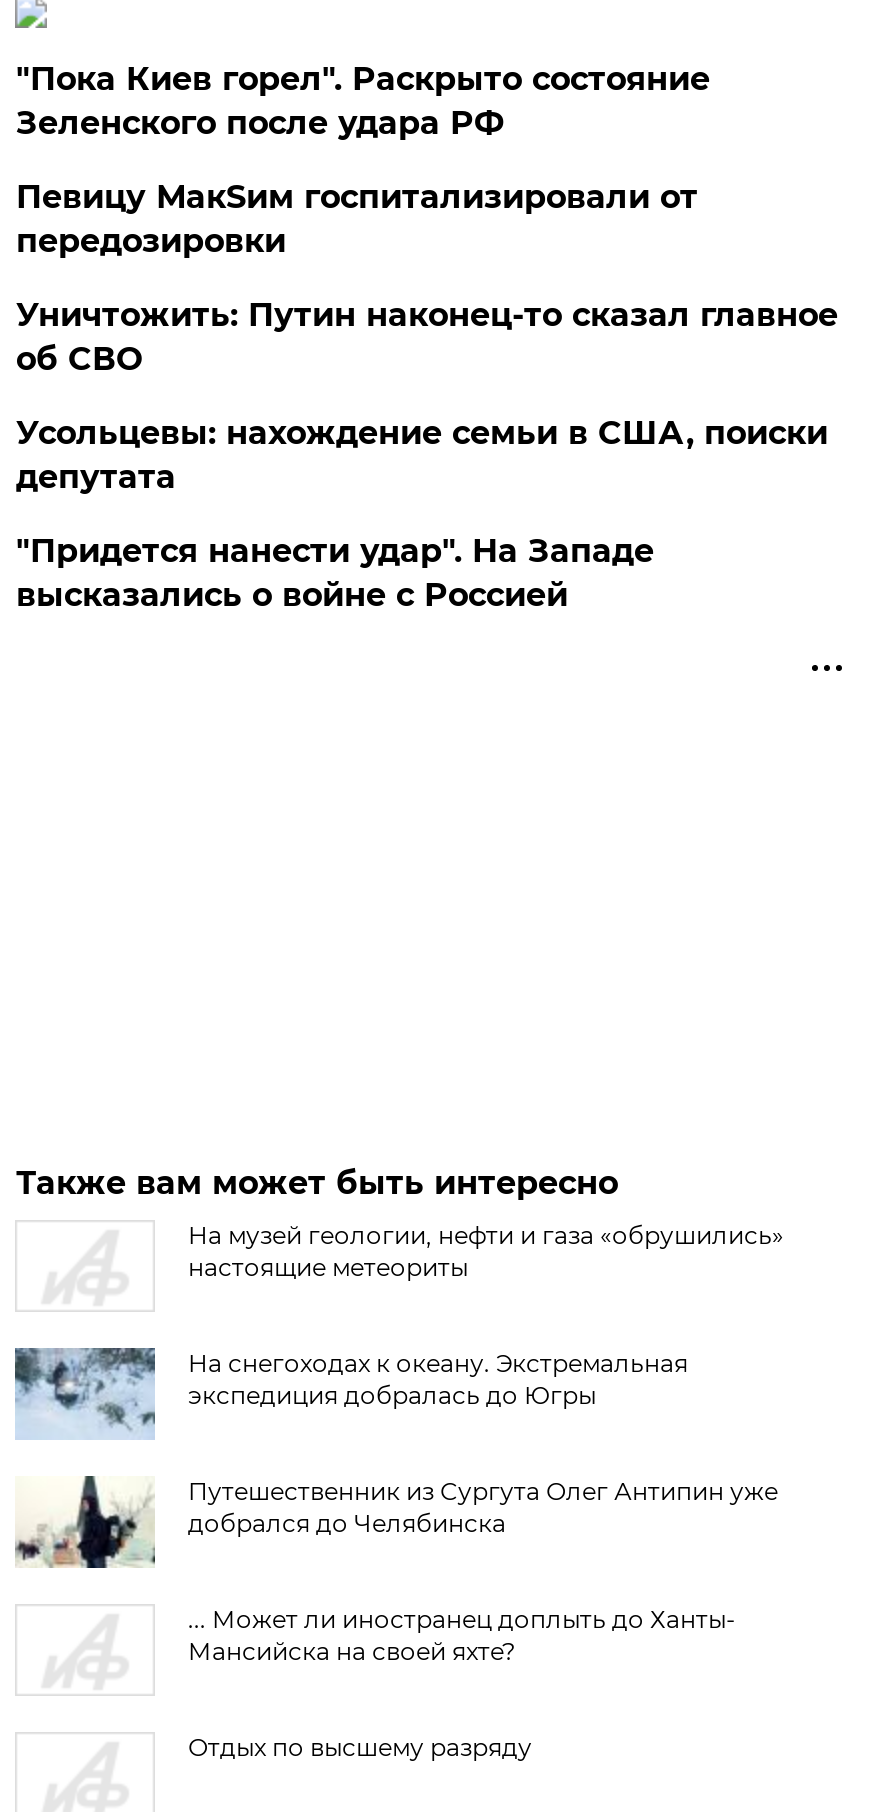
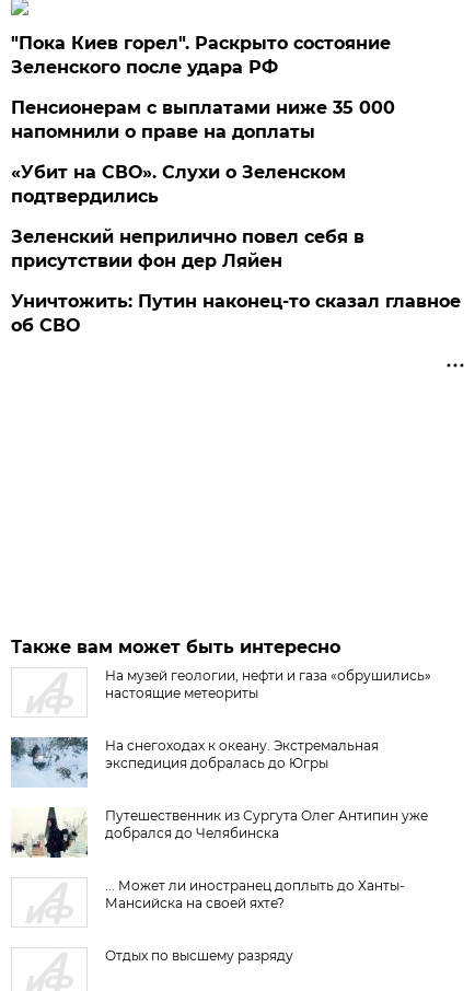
[16,178,698,260] Певицу МакSим госпитализировали от | передозировки -> [11,97,396,271] Пенсионерам с выплатами ниже 35 000 | напомнили о праве на доплаты | «Убит на СВО». Слухи о Зеленском | подтвердились | Зеленский неприлично повел cебя в | присутствии фон дер Ляйен
moved [16,296,838,378] -> [11,291,461,336]: Уничтожить: Путин наконец-то сказал главное | об СВО
[16,414,828,614] Усольцевы: нахождение семьи в США, поиски | депутата | "Придется нанести удар". На Западе | высказались о войне с Россией -> none

